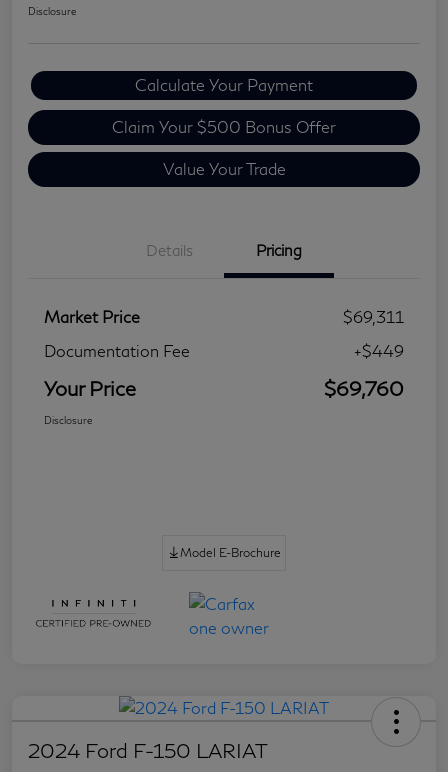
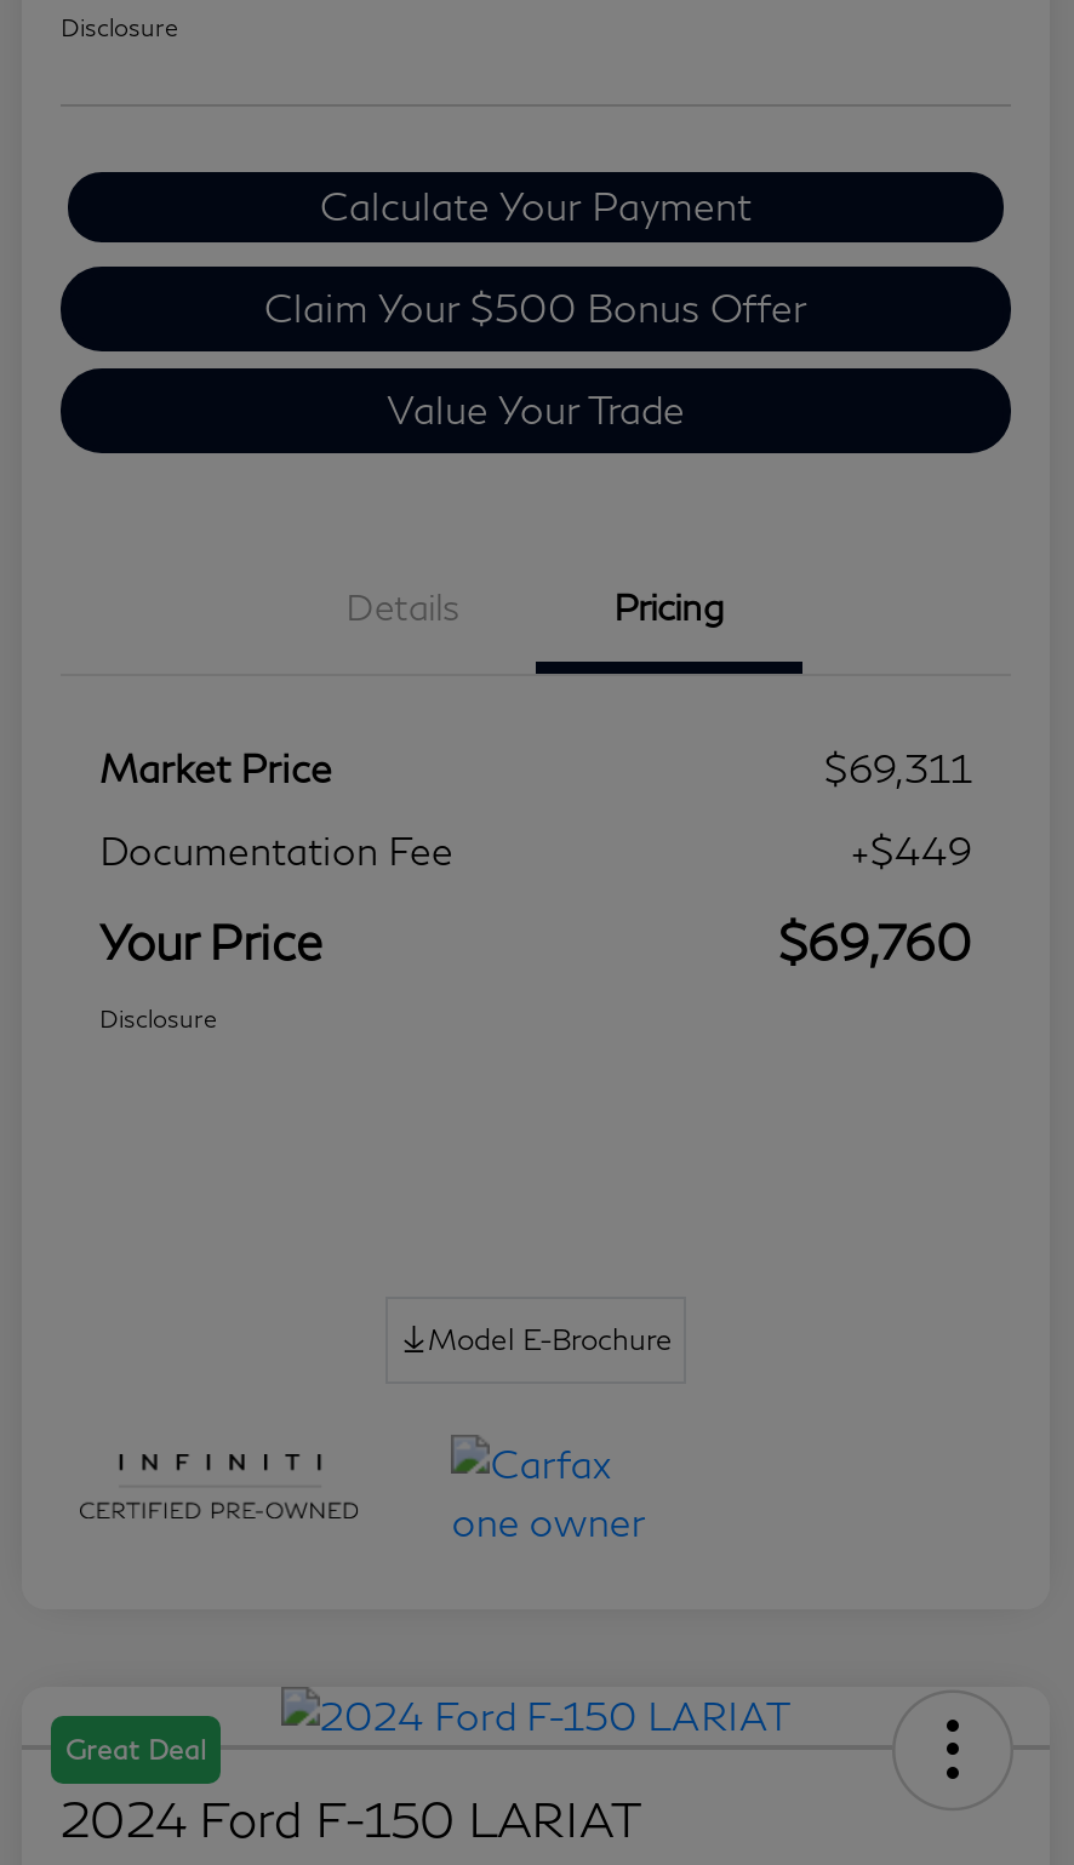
none -> [65,1732,206,1764] Great Deal

